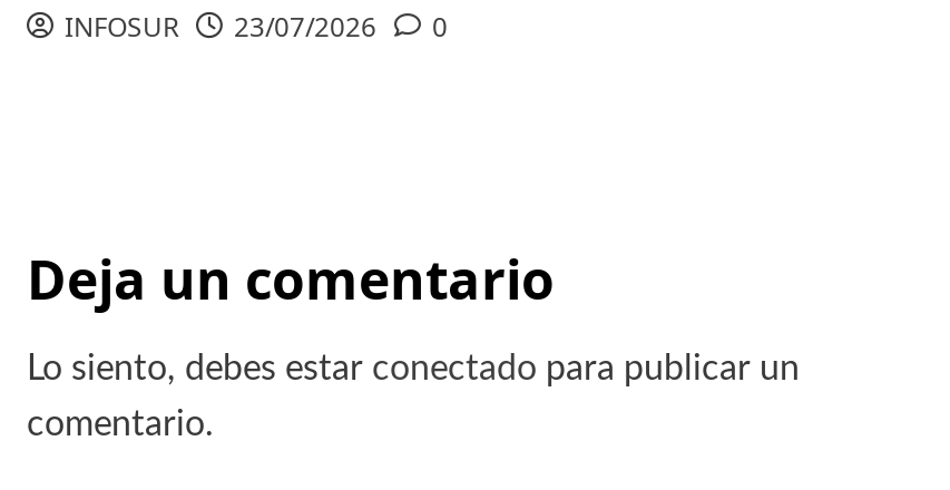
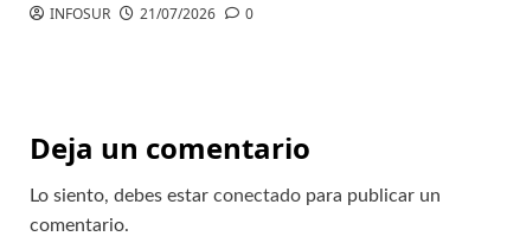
[65,7,448,45] INFOSUR 23/07/2026 0 -> [49,4,253,24] INFOSUR 21/07/2026 0

